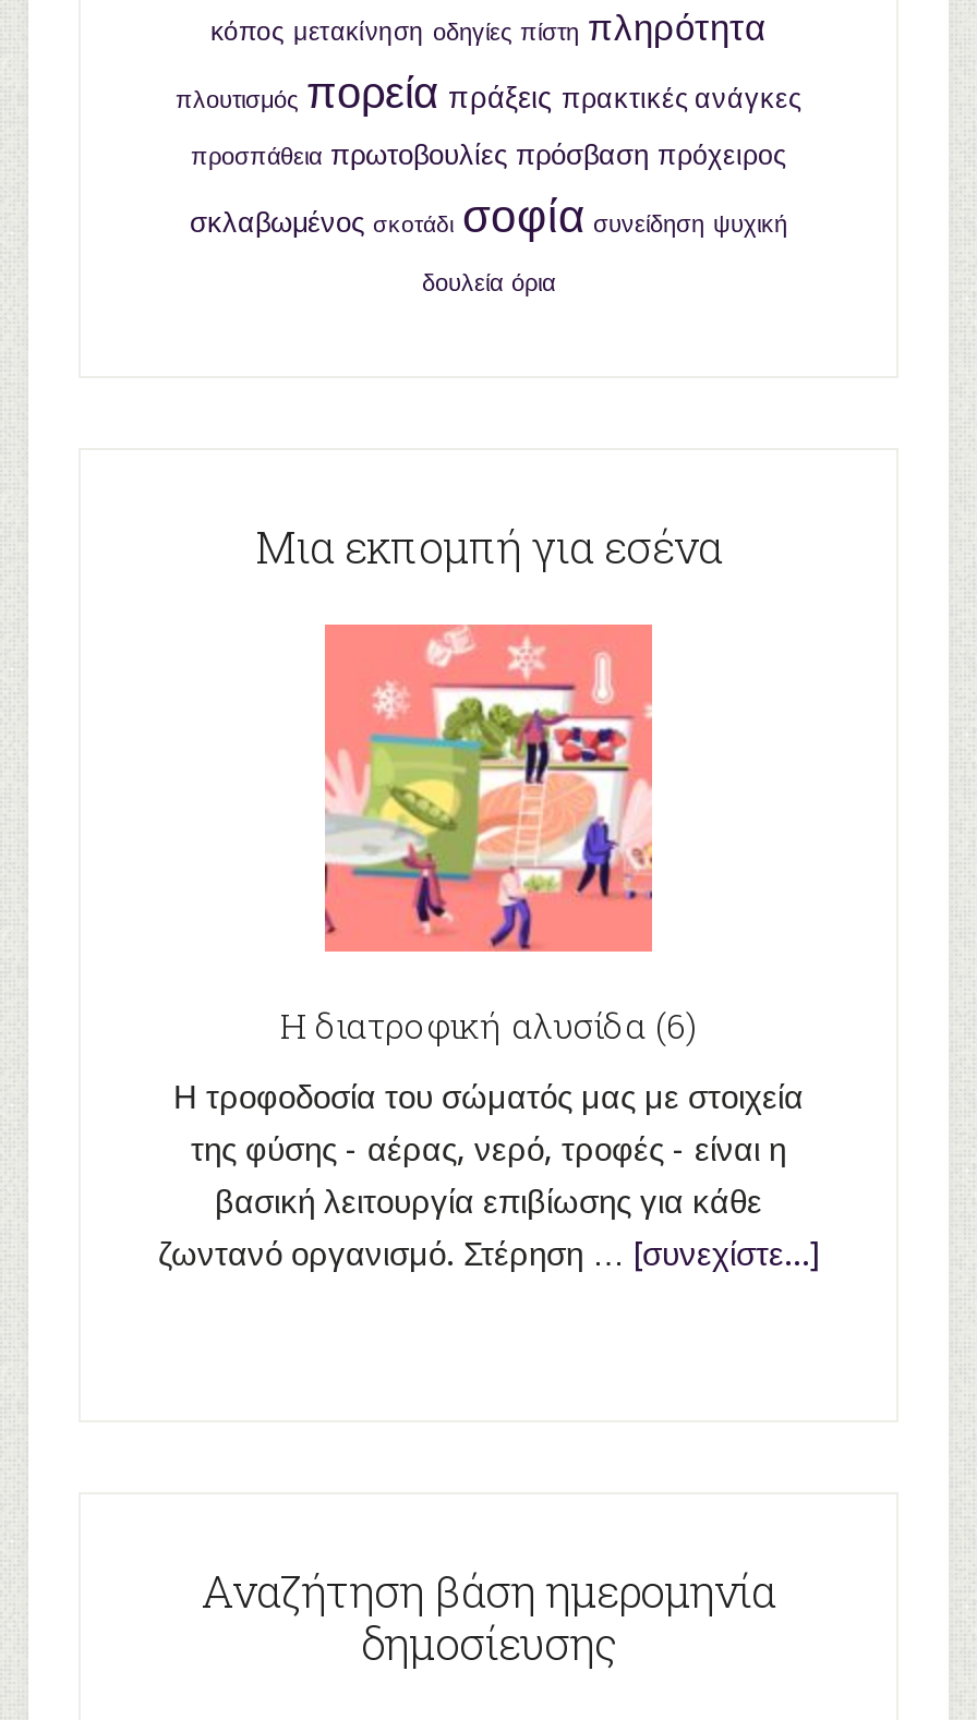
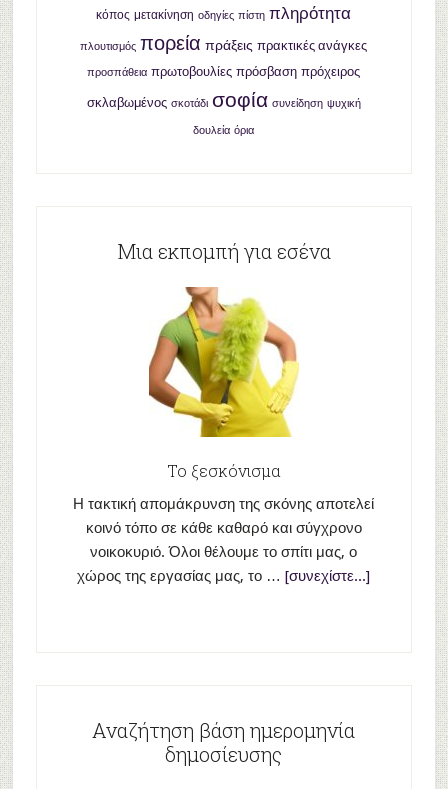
[280,621,697,1049] [image] | Η διατροφική αλυσίδα (6) -> [148,286,299,481] [image] | Το ξεσκόνισμα
[158,1079,819,1275] Η τροφοδοσία του σώματός μας με στοιχεία | της φύσης - αέρας, νερό, τροφές - είναι η | βασική λειτουργία επιβίωσης για κάθε | ζωντανό οργανισμό. Στέρηση … [συνεχίστε...] -> [73,495,374,585] Η τακτική απομάκρυνση της σκόνης αποτελεί | κοινό τόπο σε κάθε καθαρό και σύγχρονο | νοικοκυριό. Όλοι θέλουμε το σπίτι μας, ο | χώρος της εργασίας μας, το … [συνεχίστε...]

